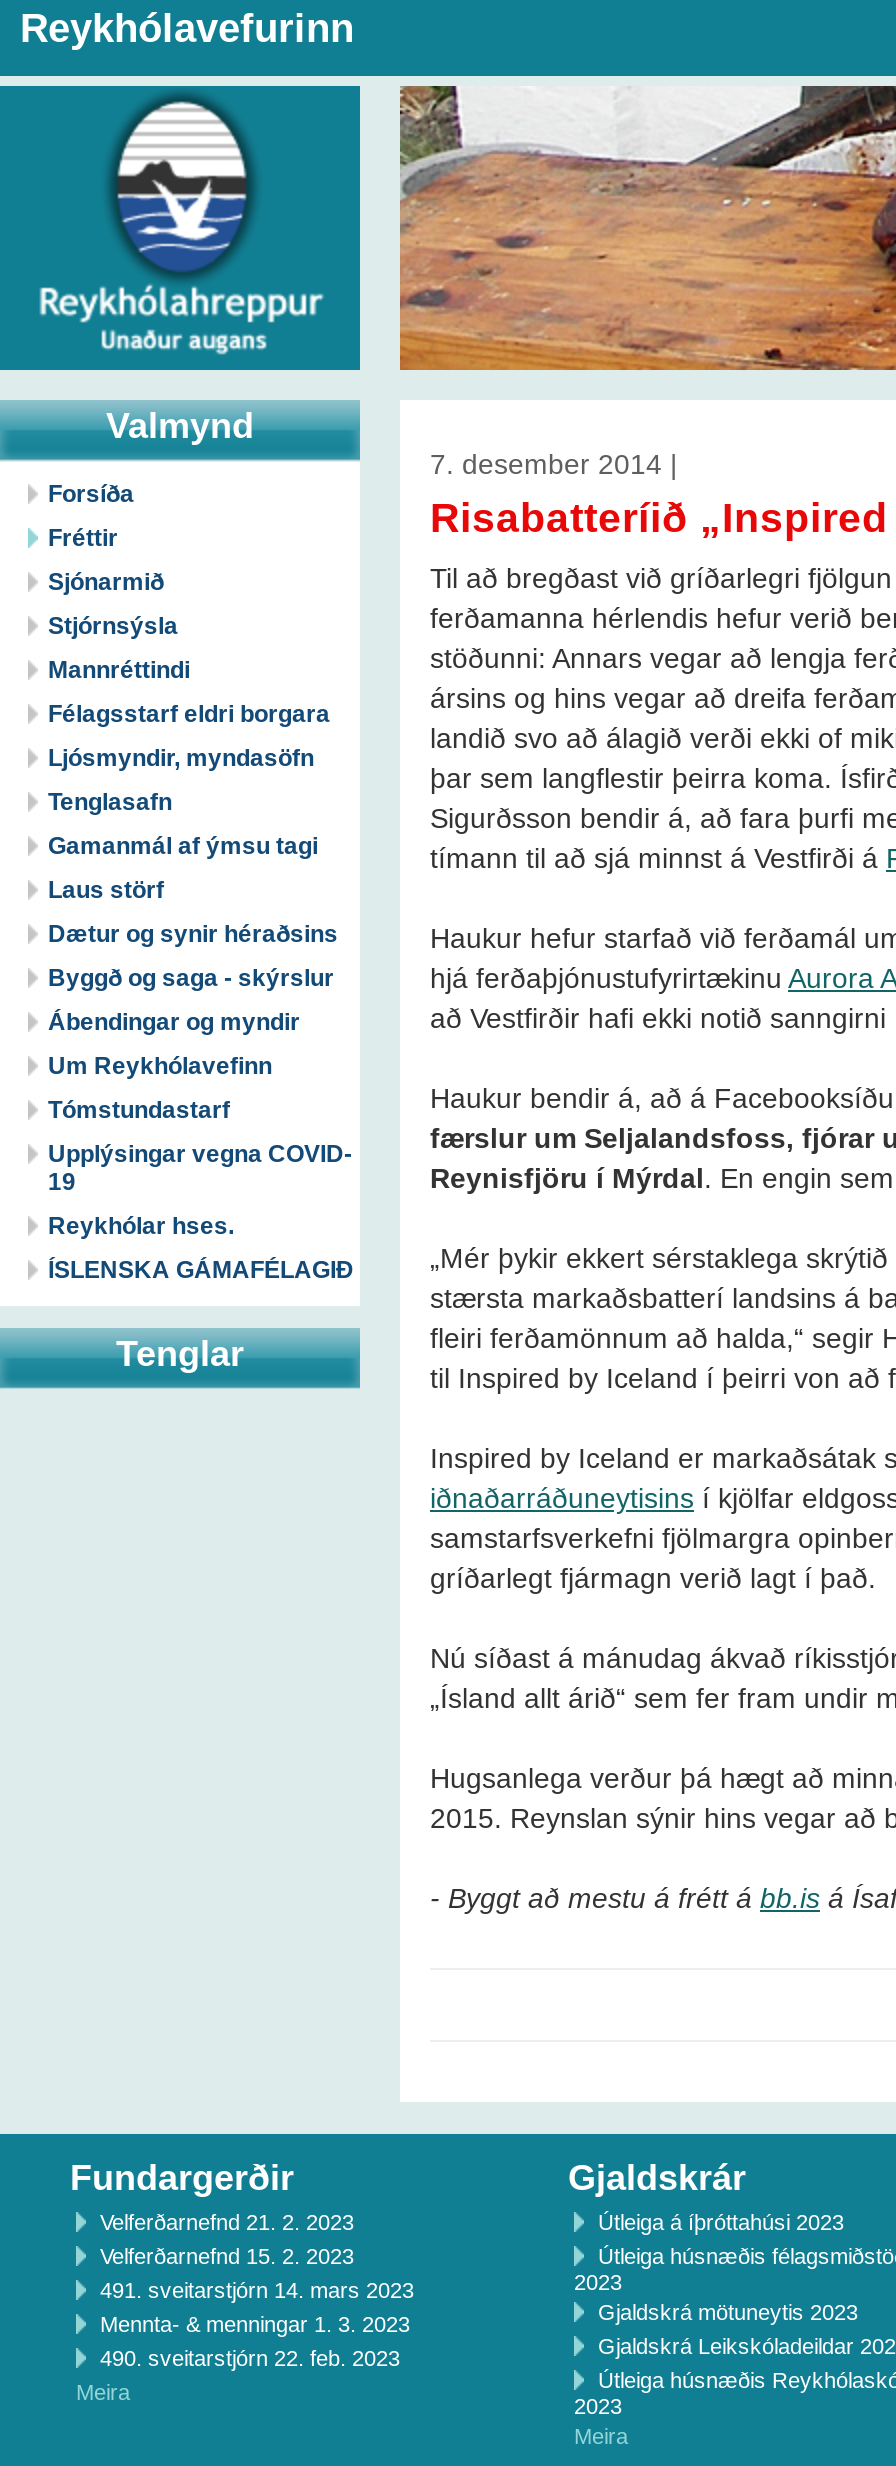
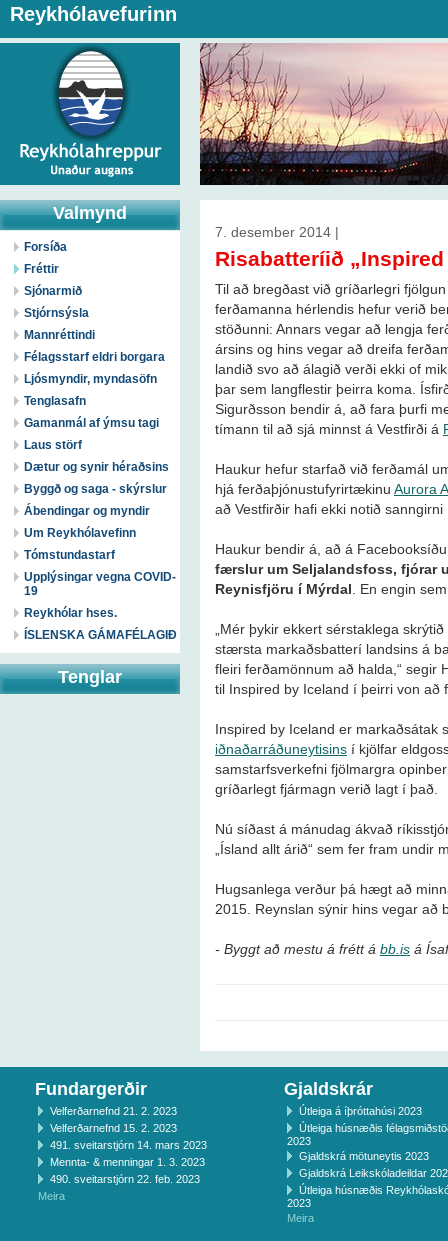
[398,84,890,372] [image] -> [199,43,445,186] [image]

